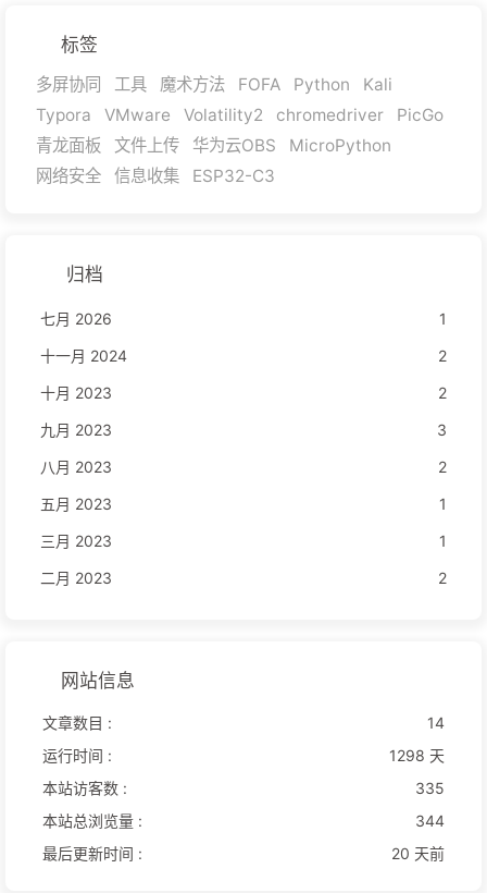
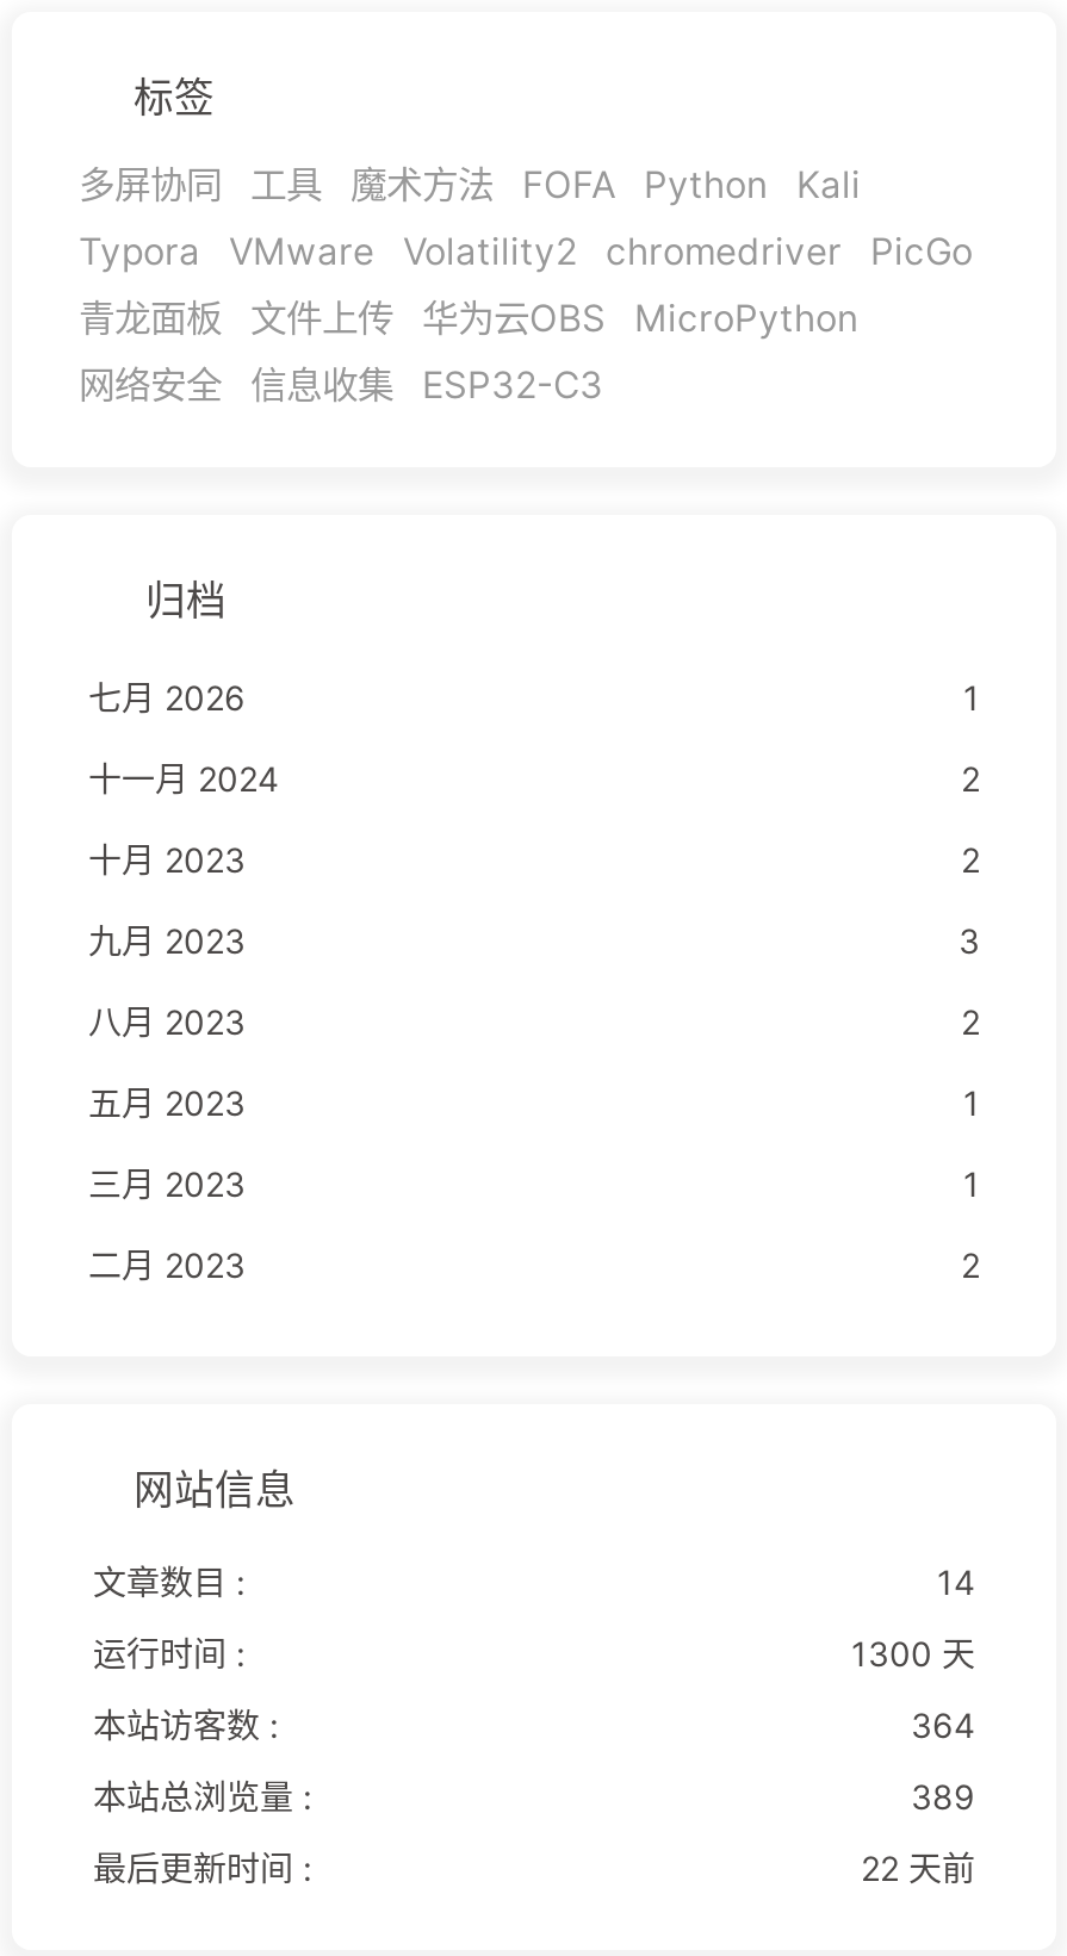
[389,746,445,764] 1298 天 -> [851,1633,975,1673] 1300 天
[415,778,445,797] 335 -> [911,1704,975,1745] 364
[415,811,445,830] 344 -> [911,1776,975,1816] 389
[391,844,445,862] 20 天前 -> [861,1847,975,1888] 22 天前

